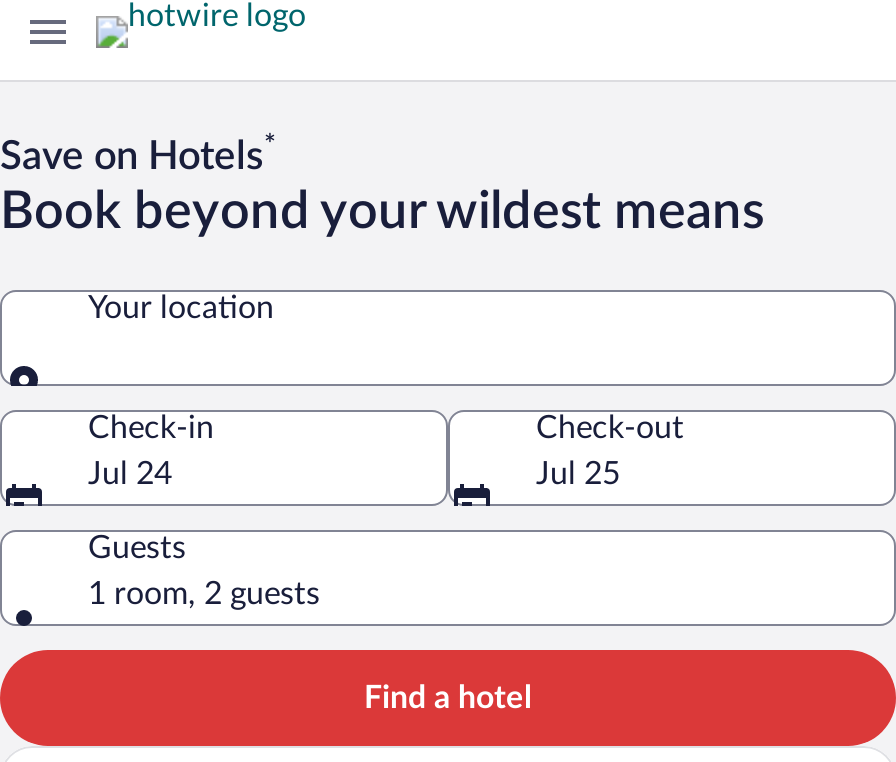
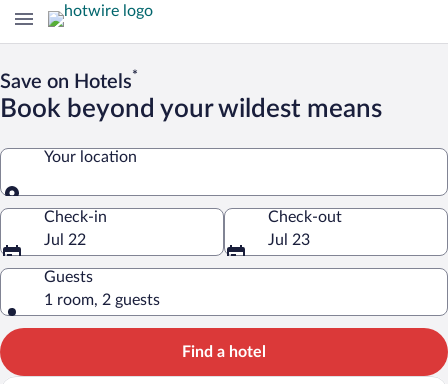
[88,457,172,489] Jul 24 -> [44,232,86,248] Jul 22
[536,457,620,489] Jul 25 -> [268,232,310,248] Jul 23

